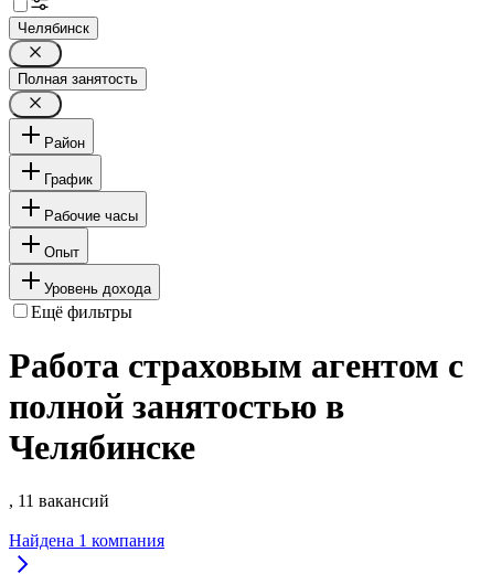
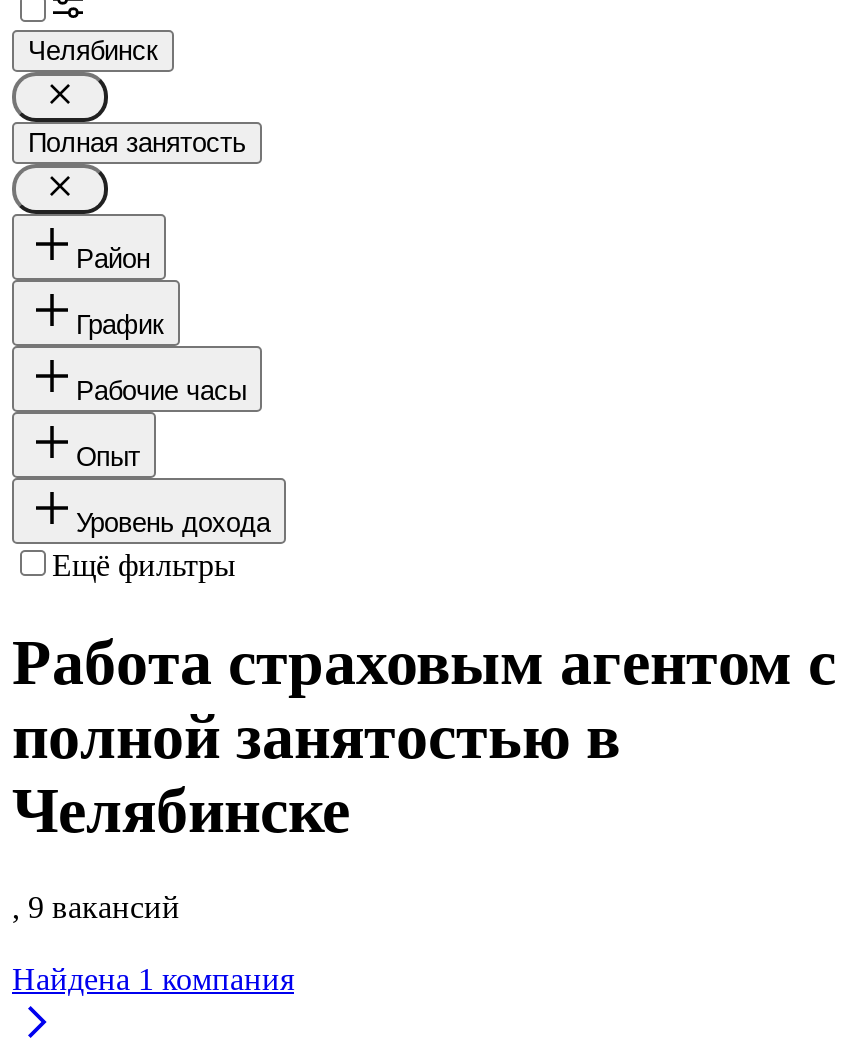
[9,492,109,511] , 11 вакансий -> [12,891,180,925] , 9 вакансий

